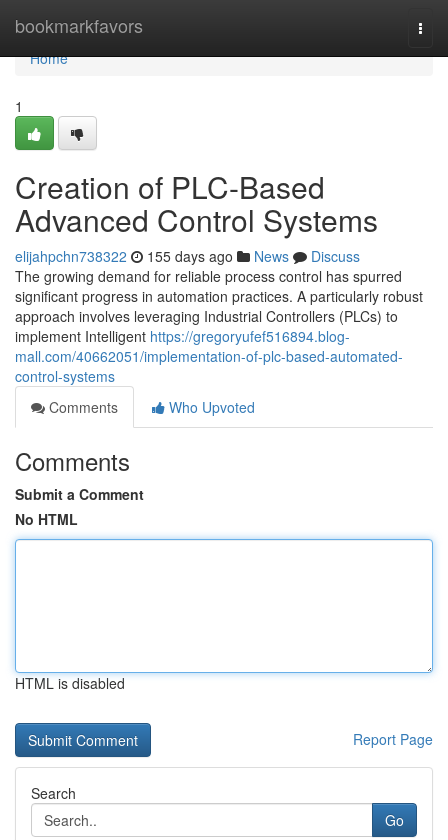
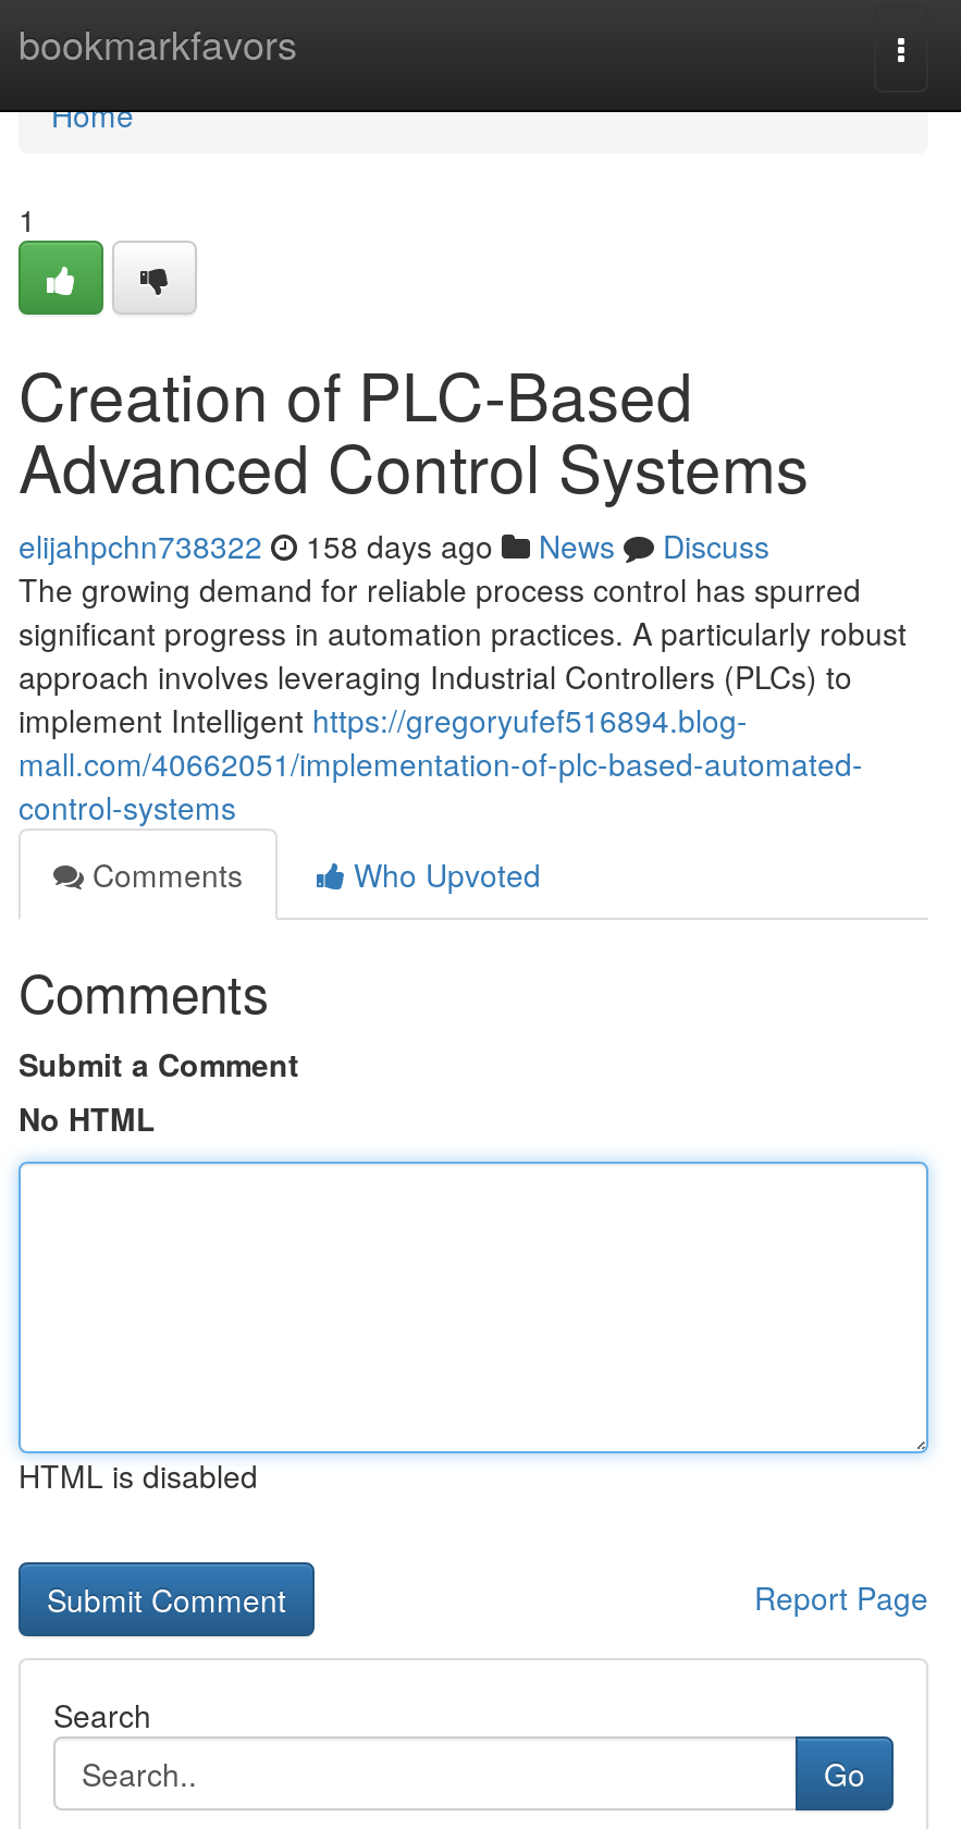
[15,246,360,266] elijahpchn738322 155 days ago News Discuss -> [19,524,769,567] elijahpchn738322 158 days ago News Discuss

